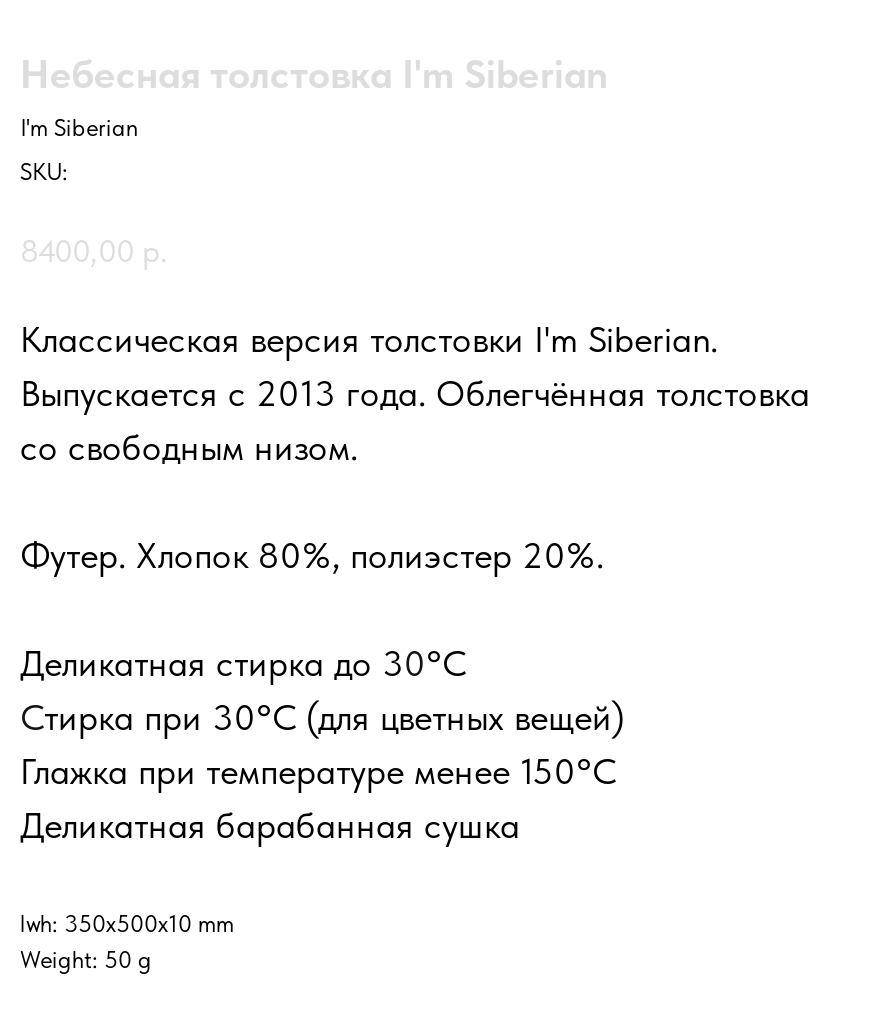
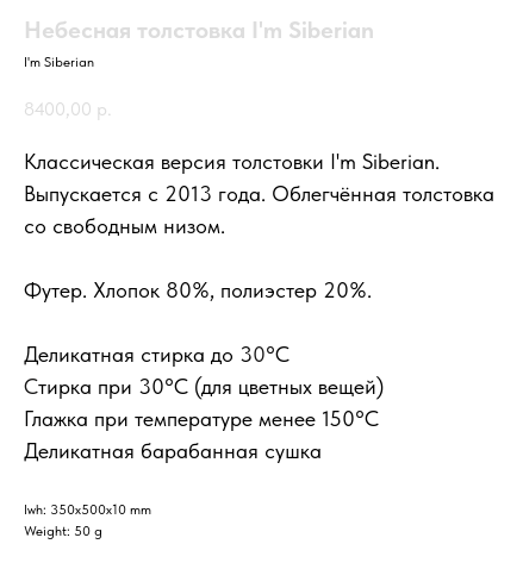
[20,158,68,186] SKU: -> none

